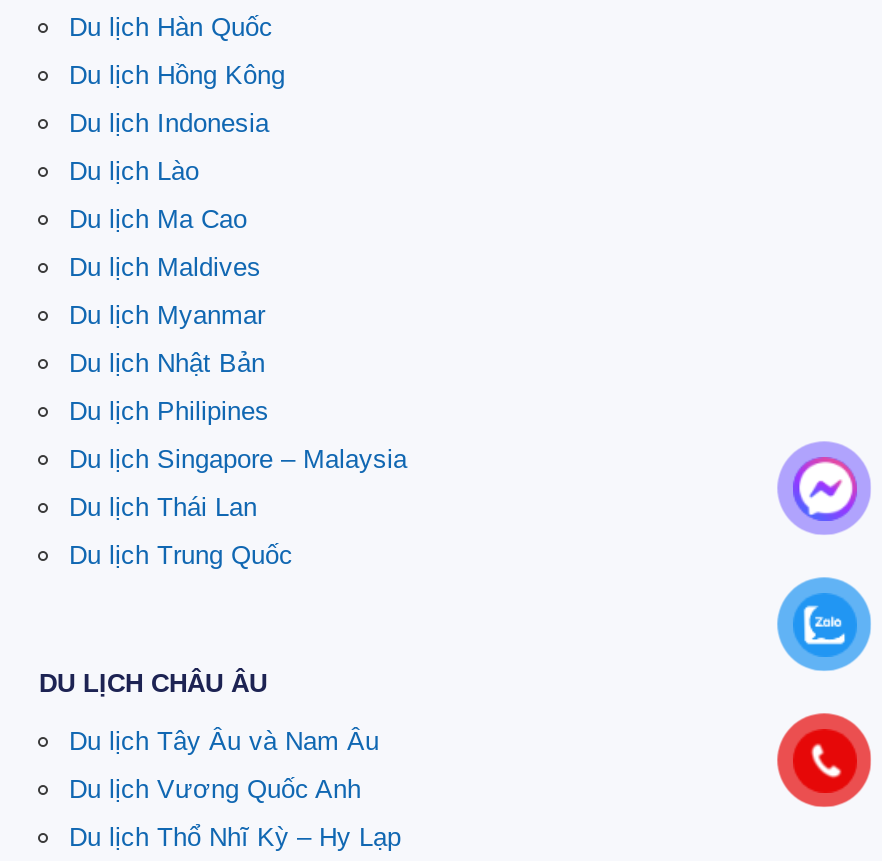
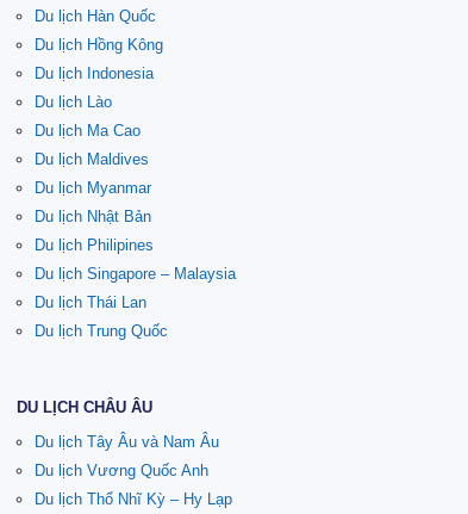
[775,440,873,536] [image] -> none
[775,576,873,674] [image] -> none
[775,710,873,810] [image] -> none

